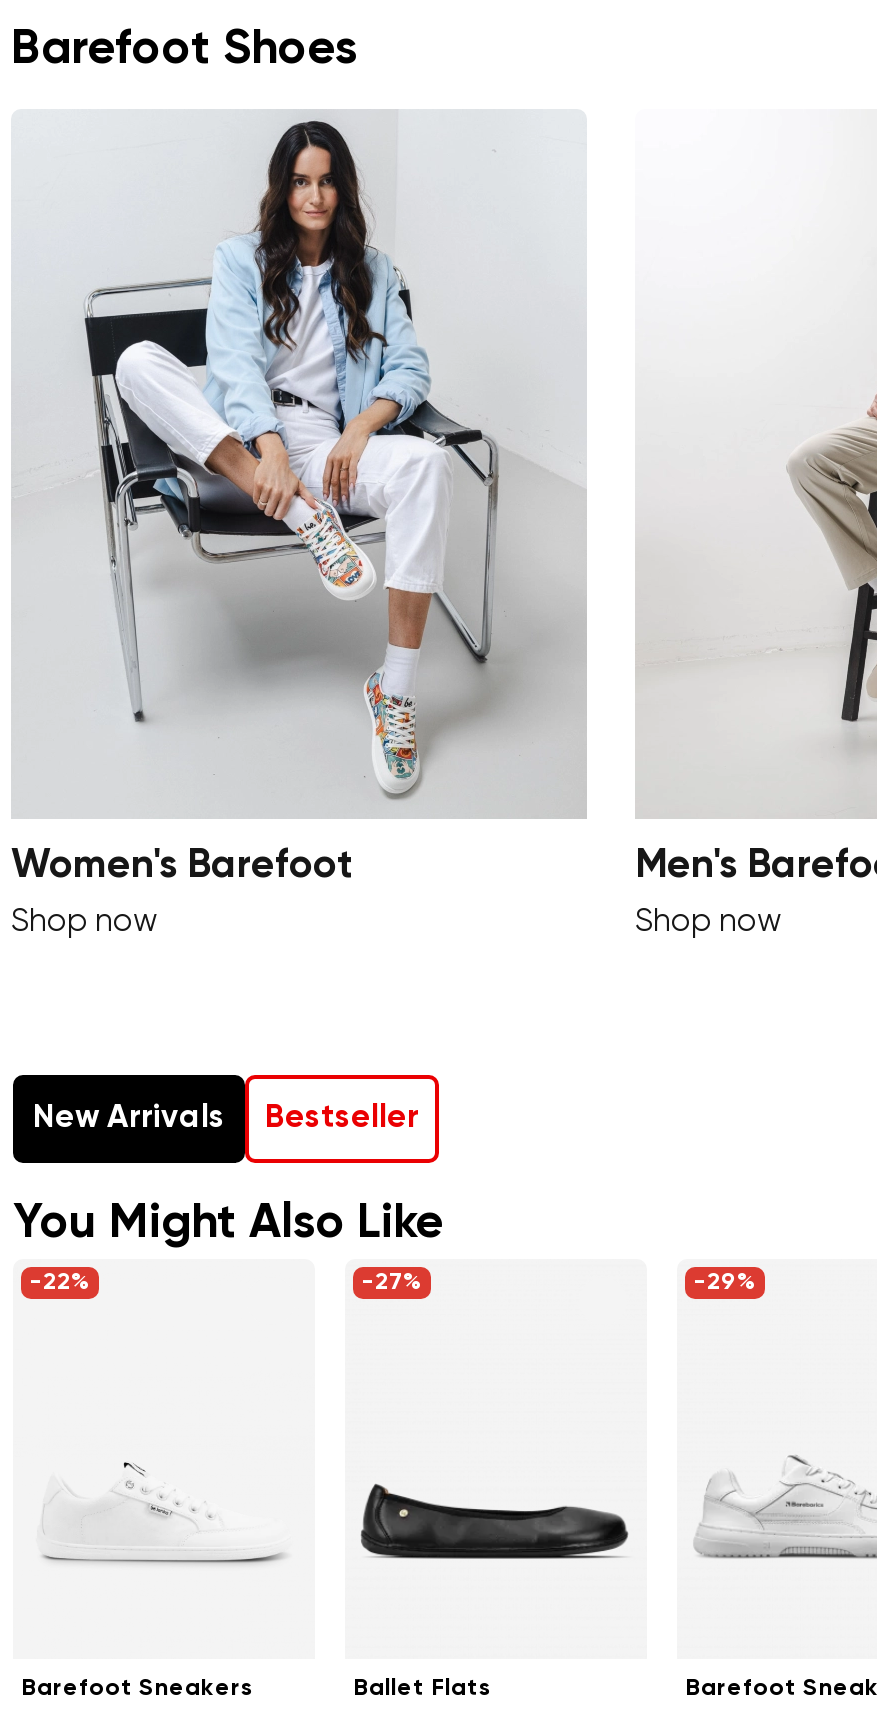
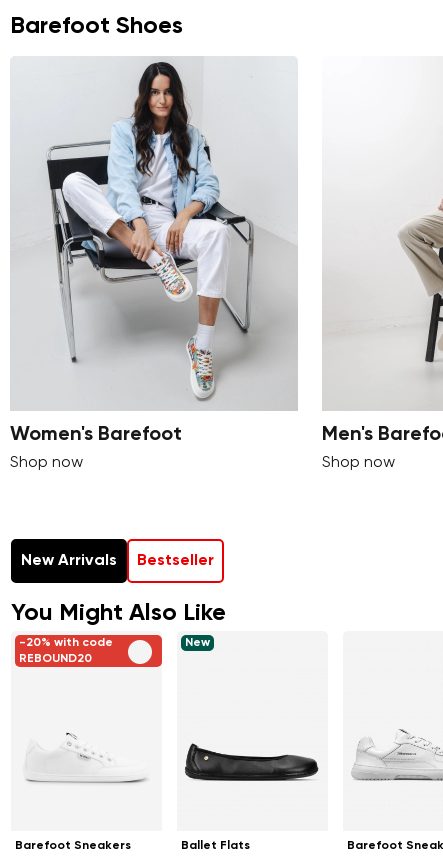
none -> [107,634,163,668] [image]
[29,1272,91,1296] -22% -> [19,637,113,665] -20% with code | REBOUND20
[361,1272,423,1296] -27% -> [185,637,210,649] New
[693,1272,757,1296] -29% -> none

